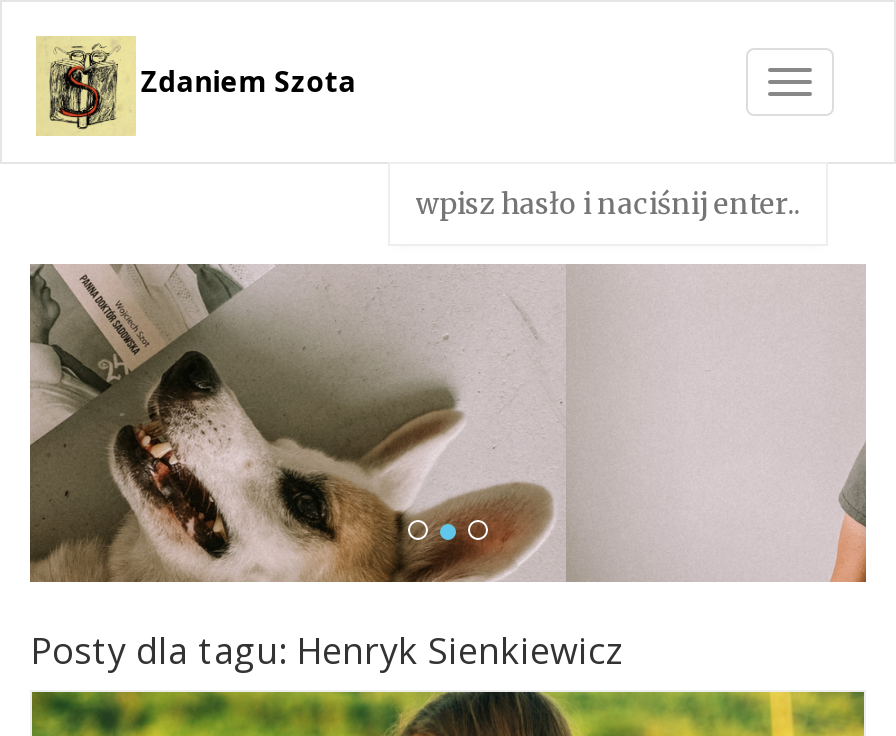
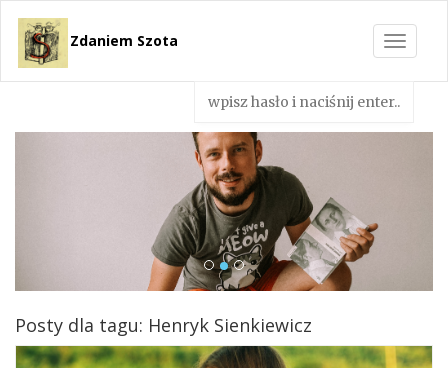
[30,264,868,584] [image] -> [16,131,433,292] [image]

